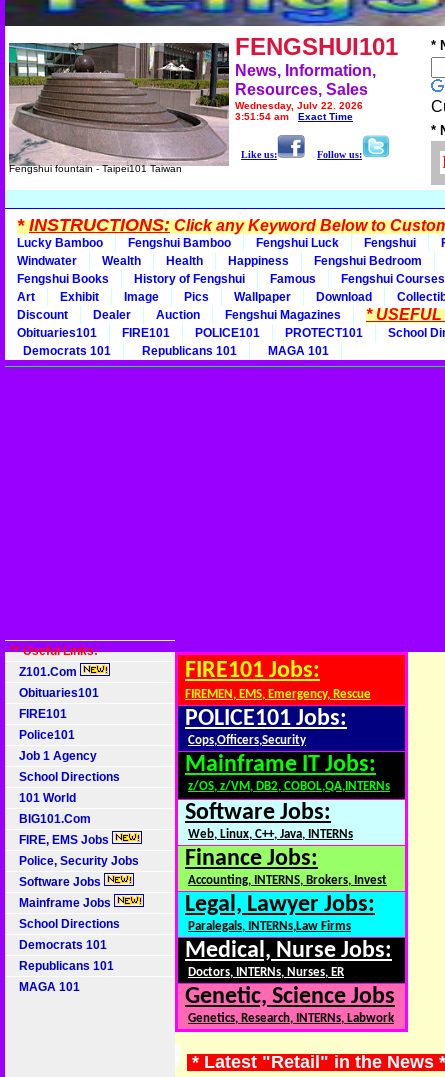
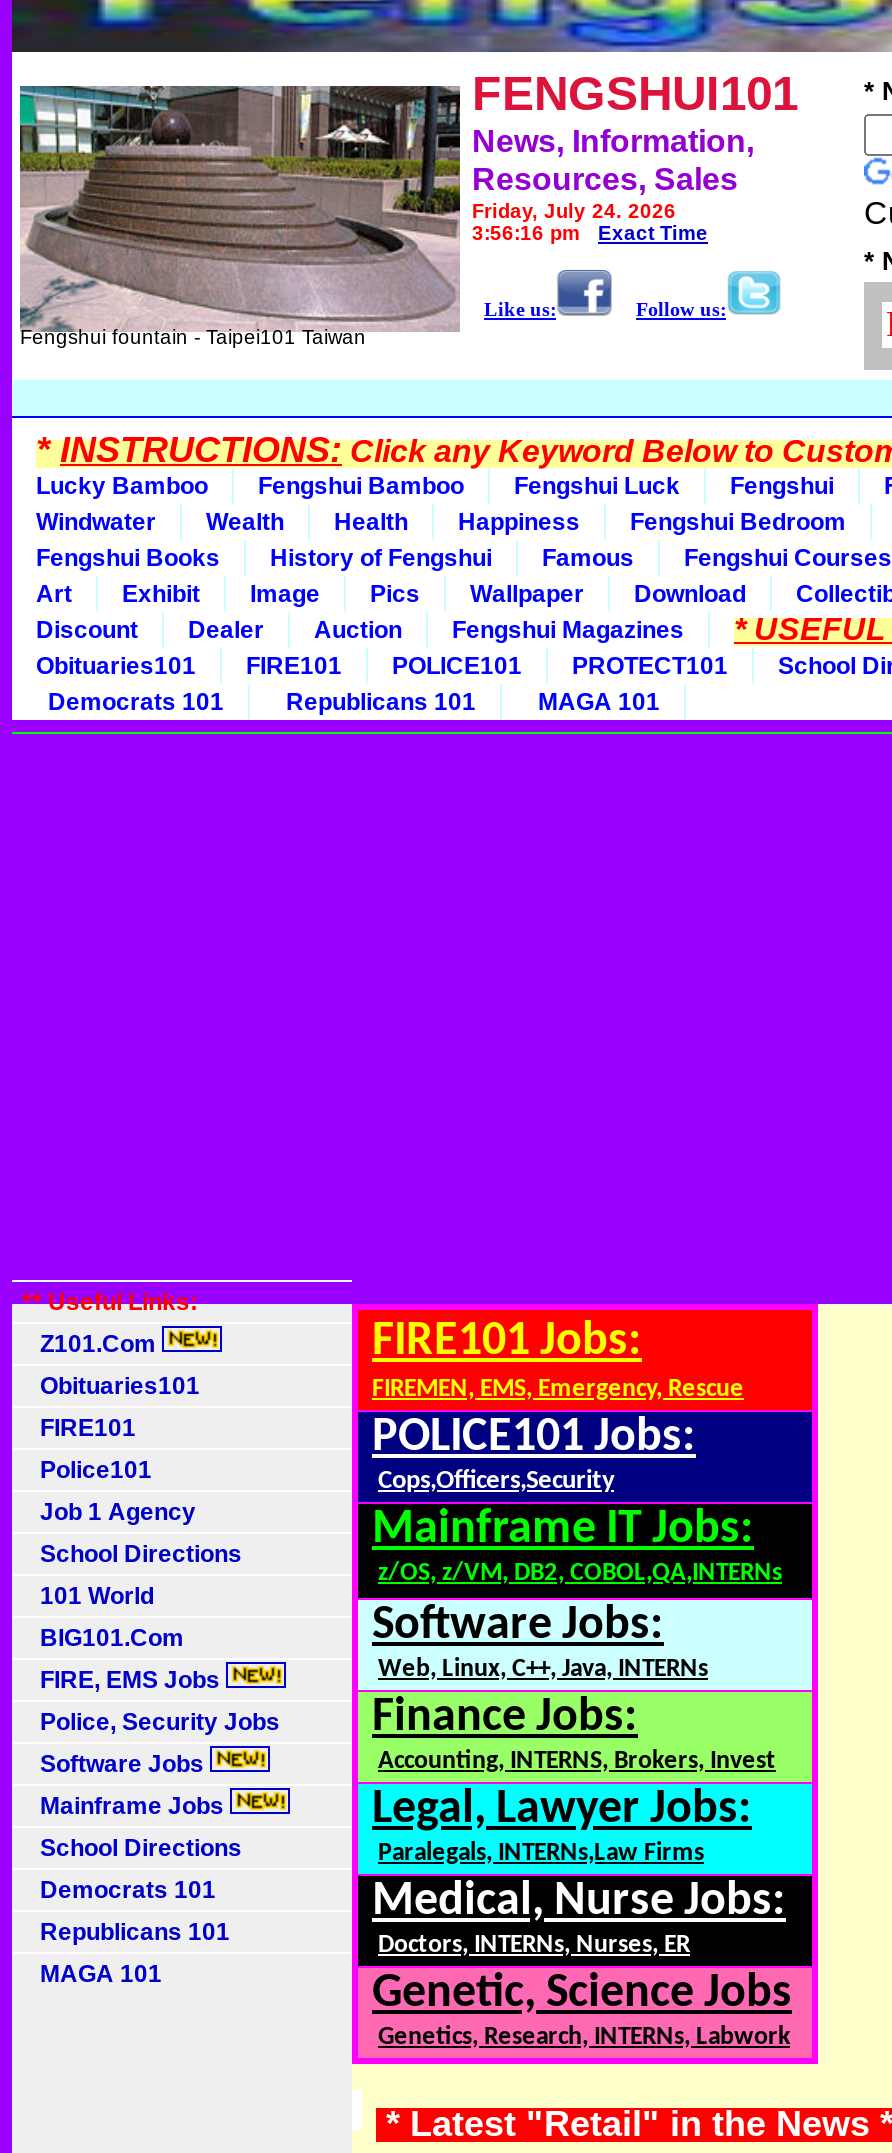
[235,100,363,122] Wednesday, July 22, 2026 | 3:51:54 am -> [472,200,676,244] Friday, July 24, 2026 | 3:56:16 pm

